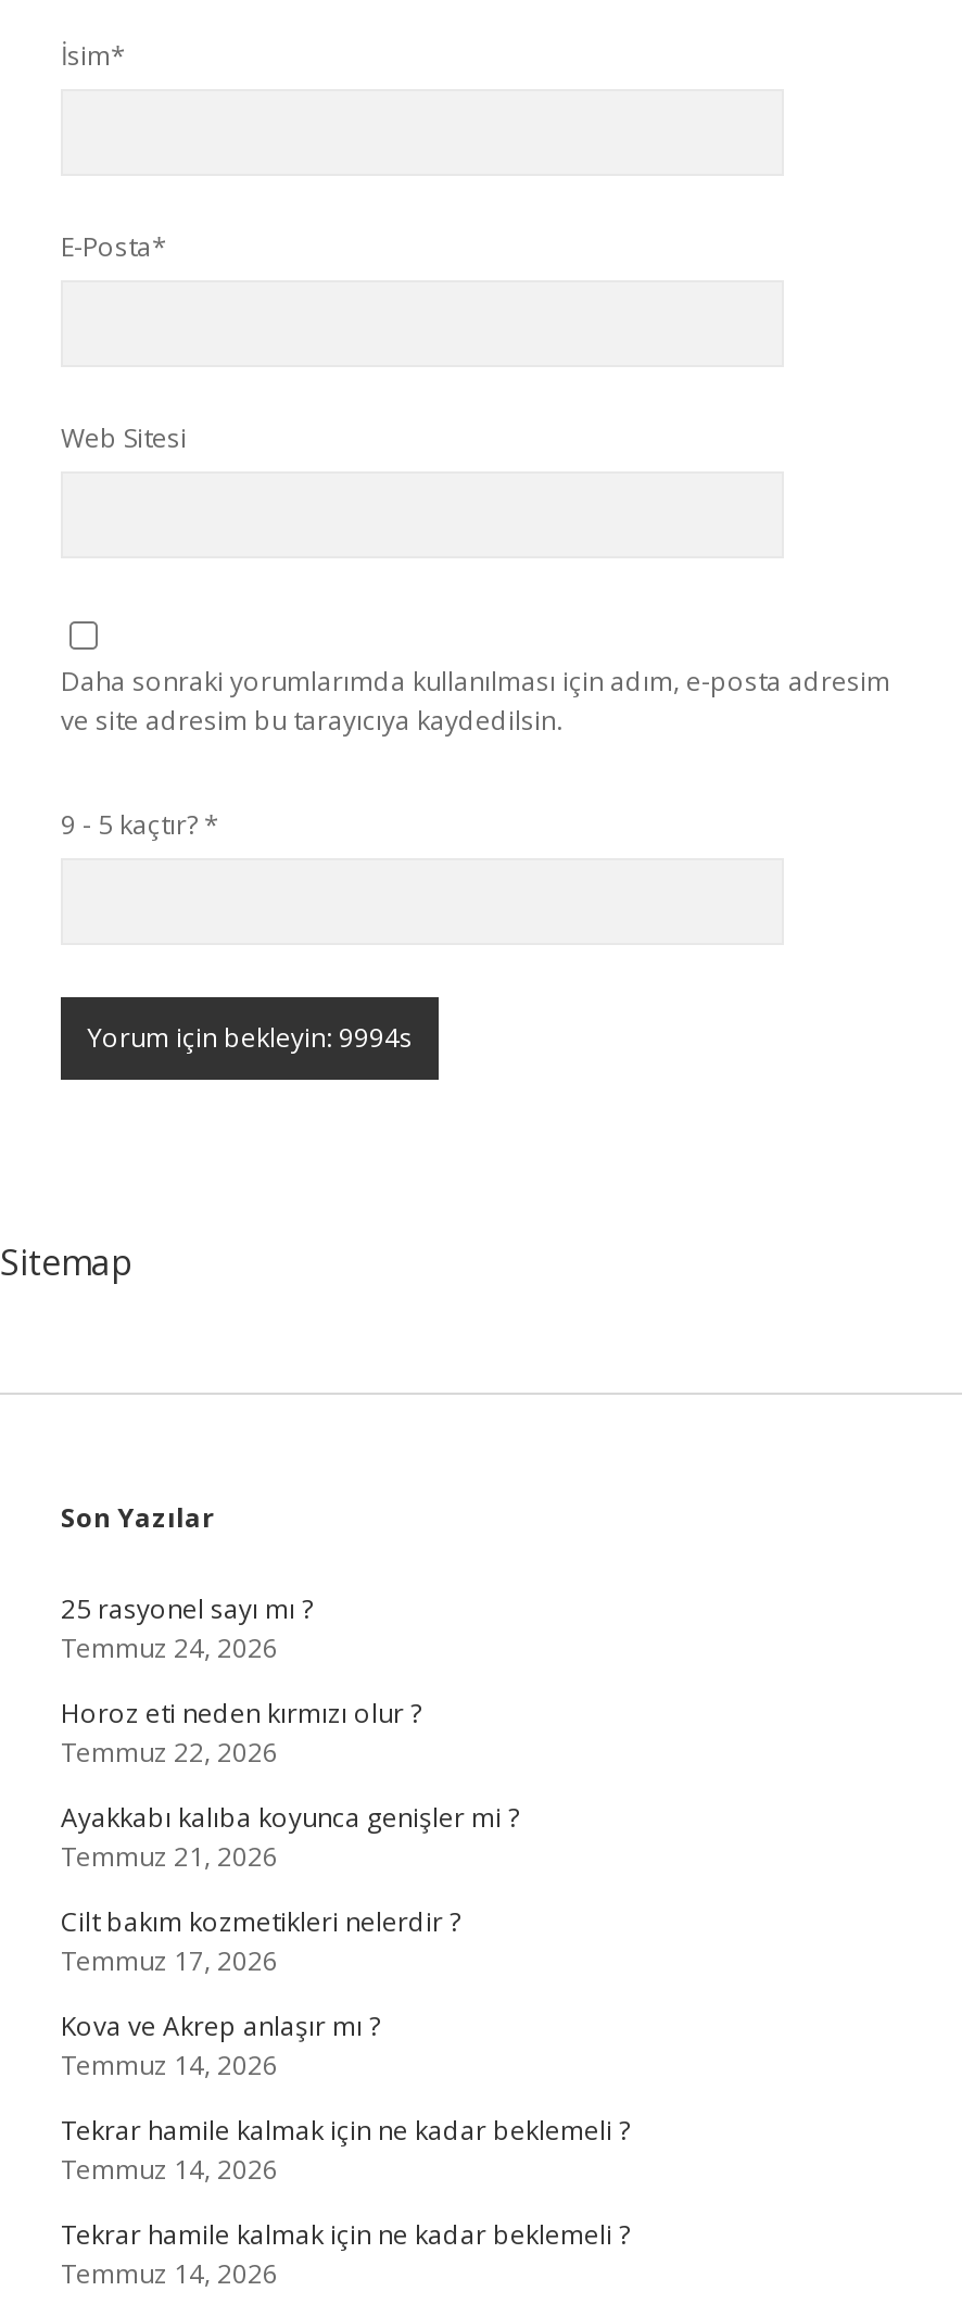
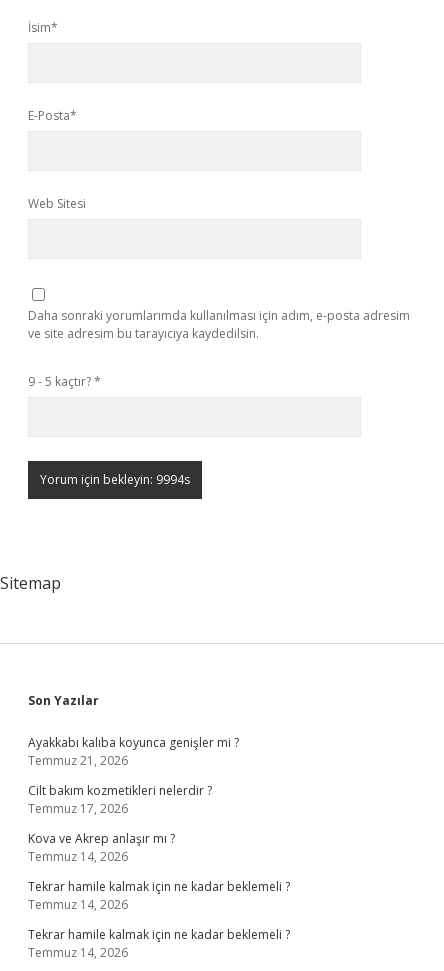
[61,1590,421,1771] 25 rasyonel sayı mı ? | Temmuz 24, 2026 | Horoz eti neden kırmızı olur ? | Temmuz 22, 2026 -> none

